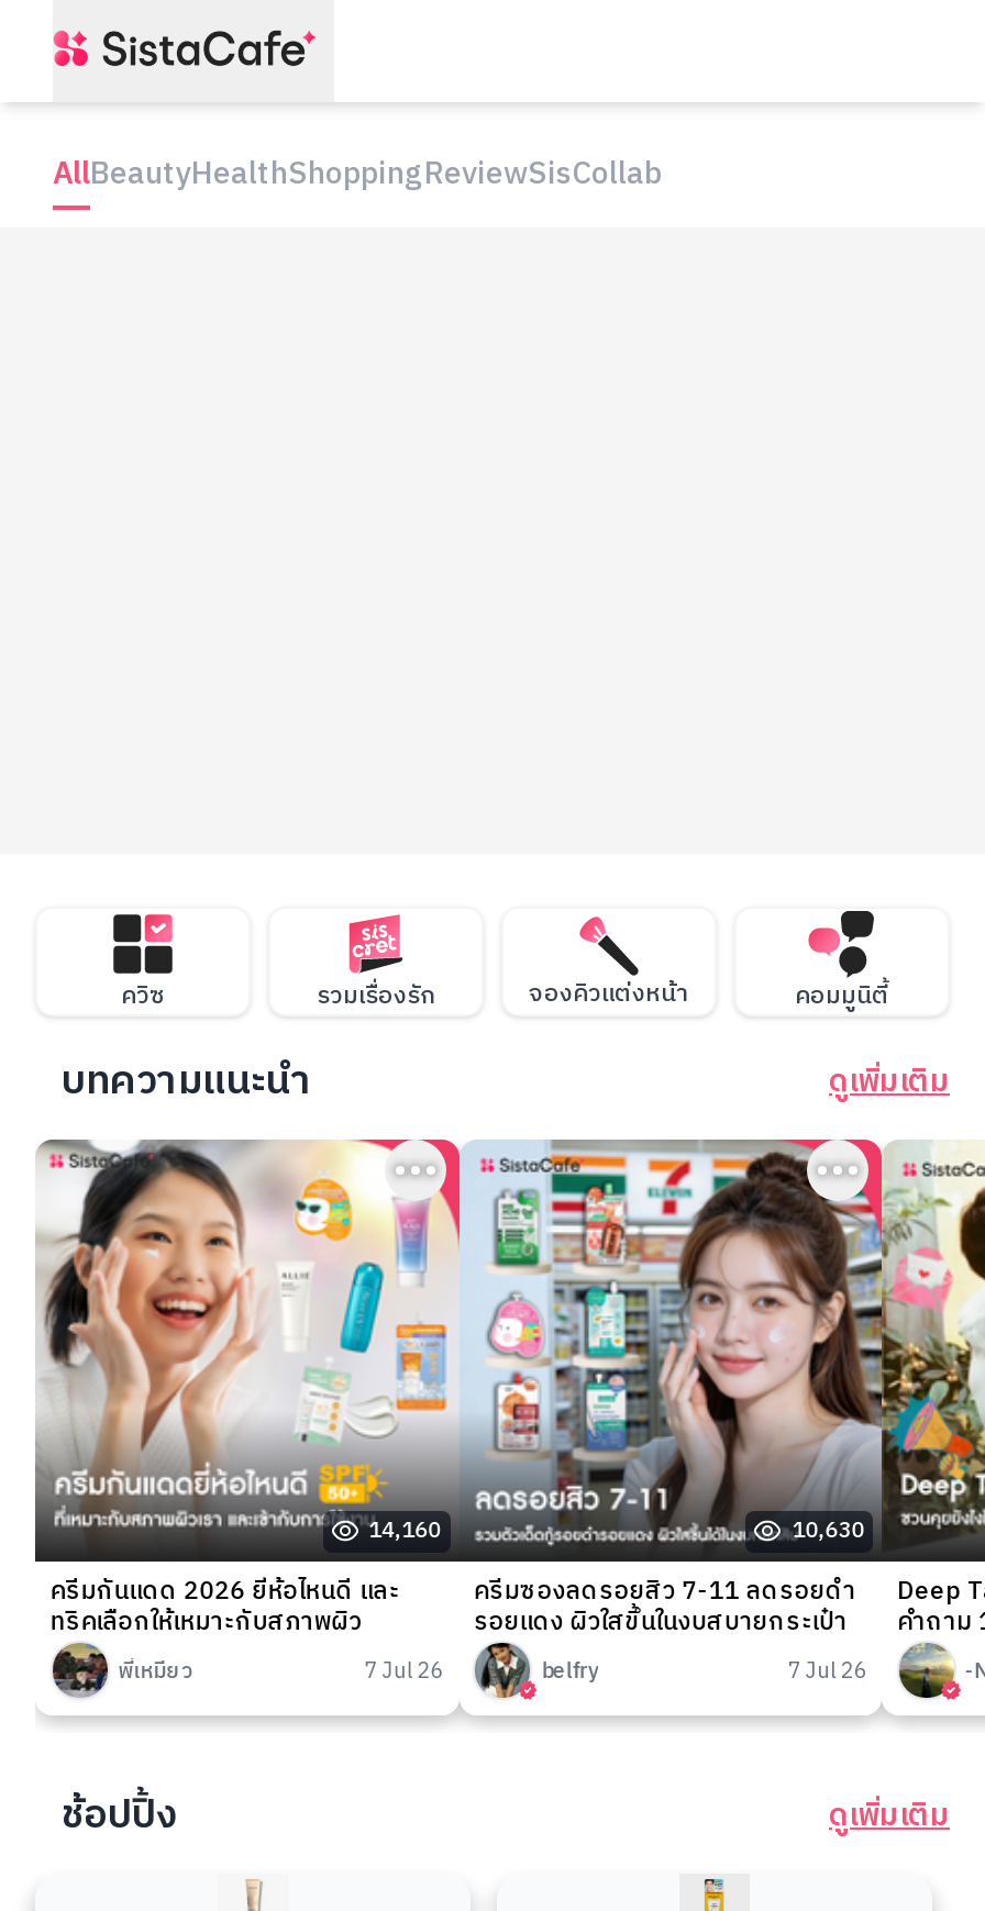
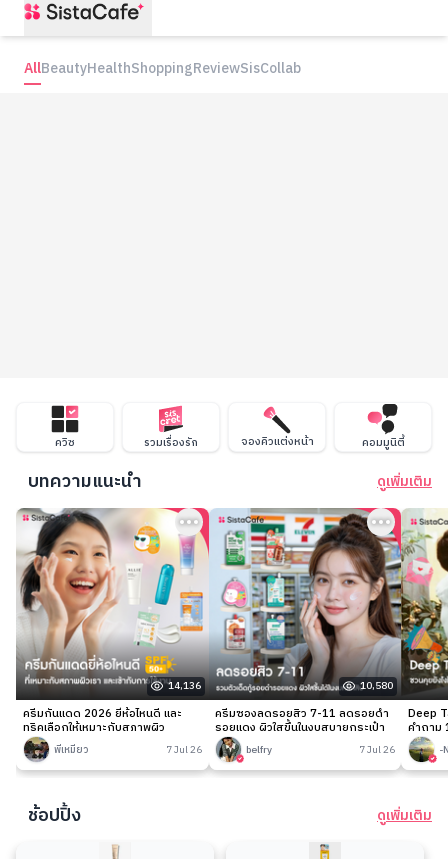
[368,1514,441,1549] 14,160 -> [168,678,201,694] 14,136
[792,1514,865,1549] 10,630 -> [360,678,393,694] 10,580

